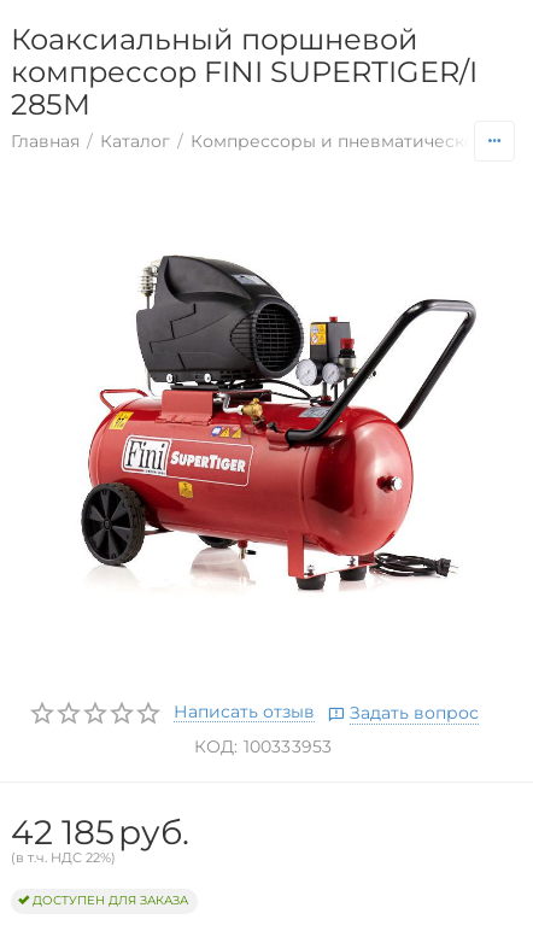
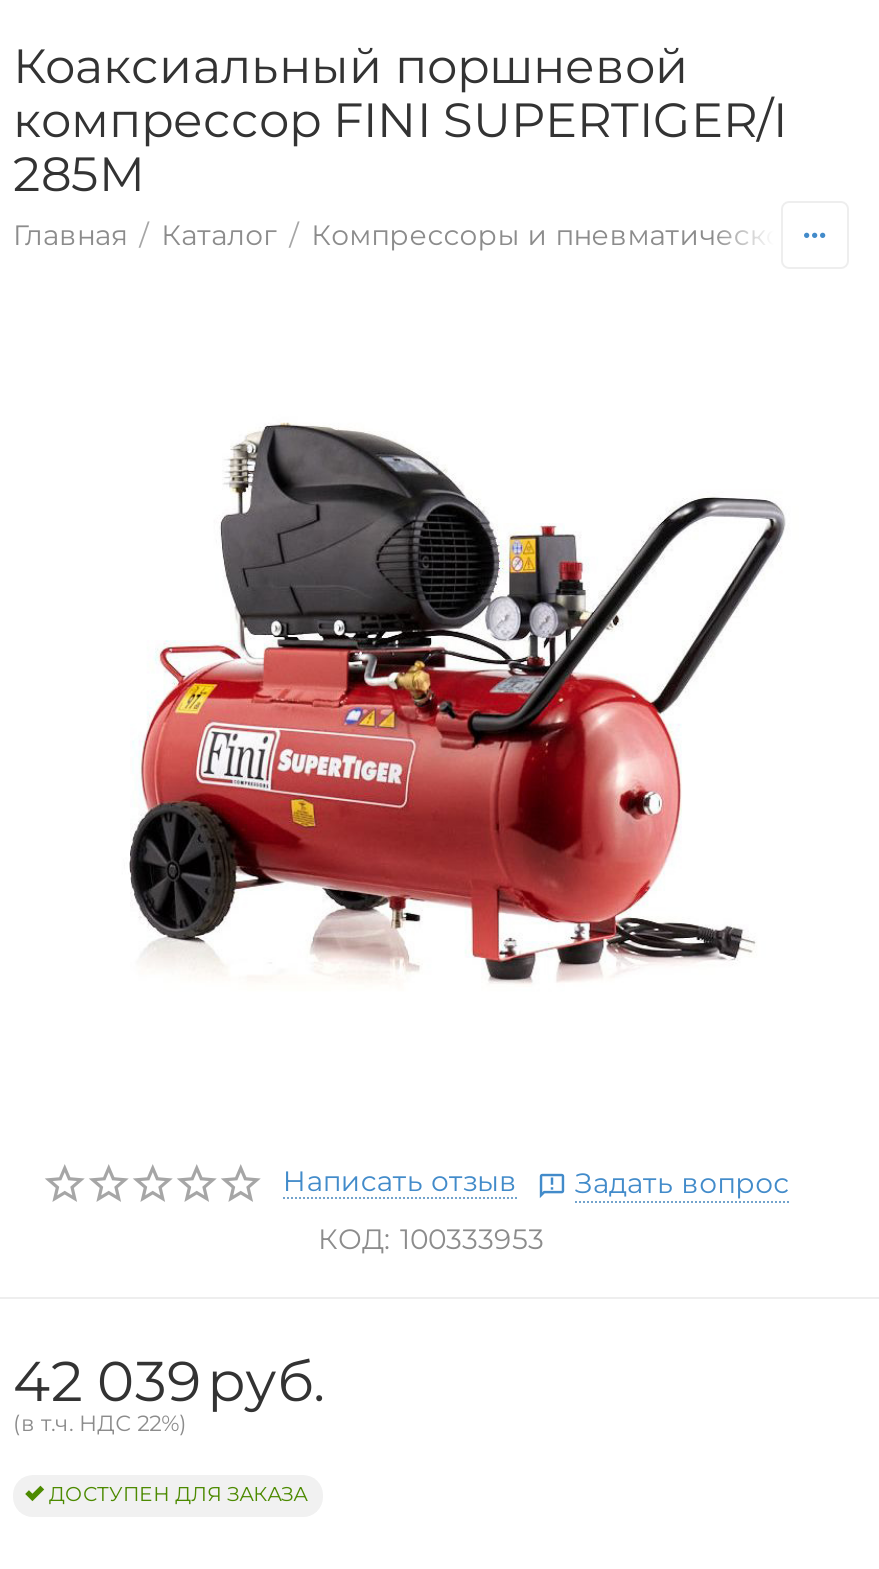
[11,811,189,852] 42 185 руб. -> [13,1346,325,1414] 42 039 руб.

